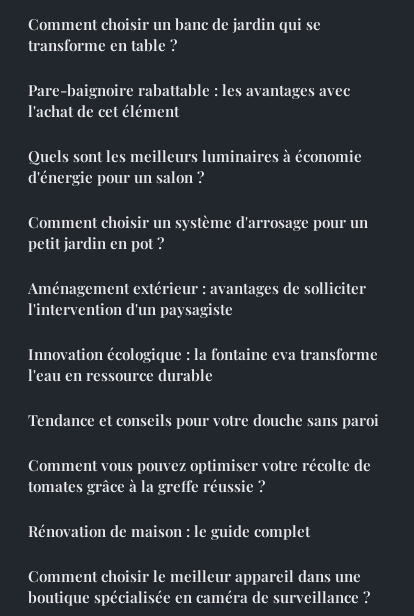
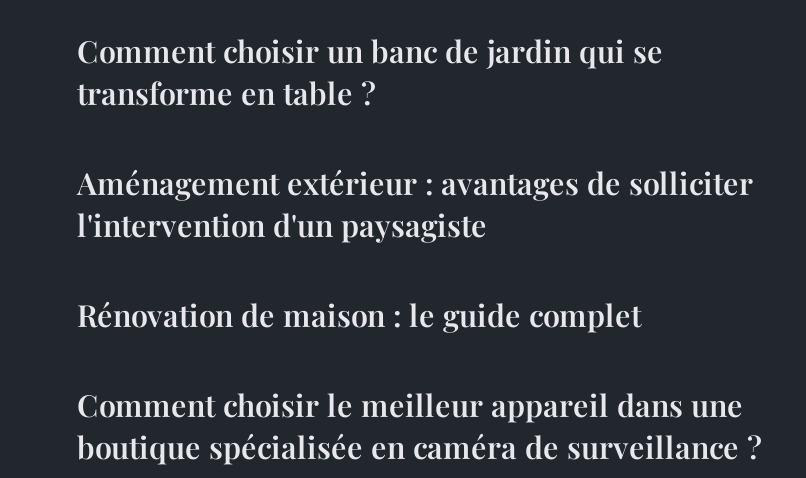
[28,79,368,252] Pare-baignoire rabattable : les avantages avec | l'achat de cet élément | Quels sont les meilleurs luminaires à économie | d'énergie pour un salon ? | Comment choisir un système d'arrosage pour un | petit jardin en pot ? -> none
[28,343,379,495] Innovation écologique : la fontaine eva transforme | l'eau en ressource durable | Tendance et conseils pour votre douche sans paroi | Comment vous pouvez optimiser votre récolte de | tomates grâce à la greffe réussie ? -> none

